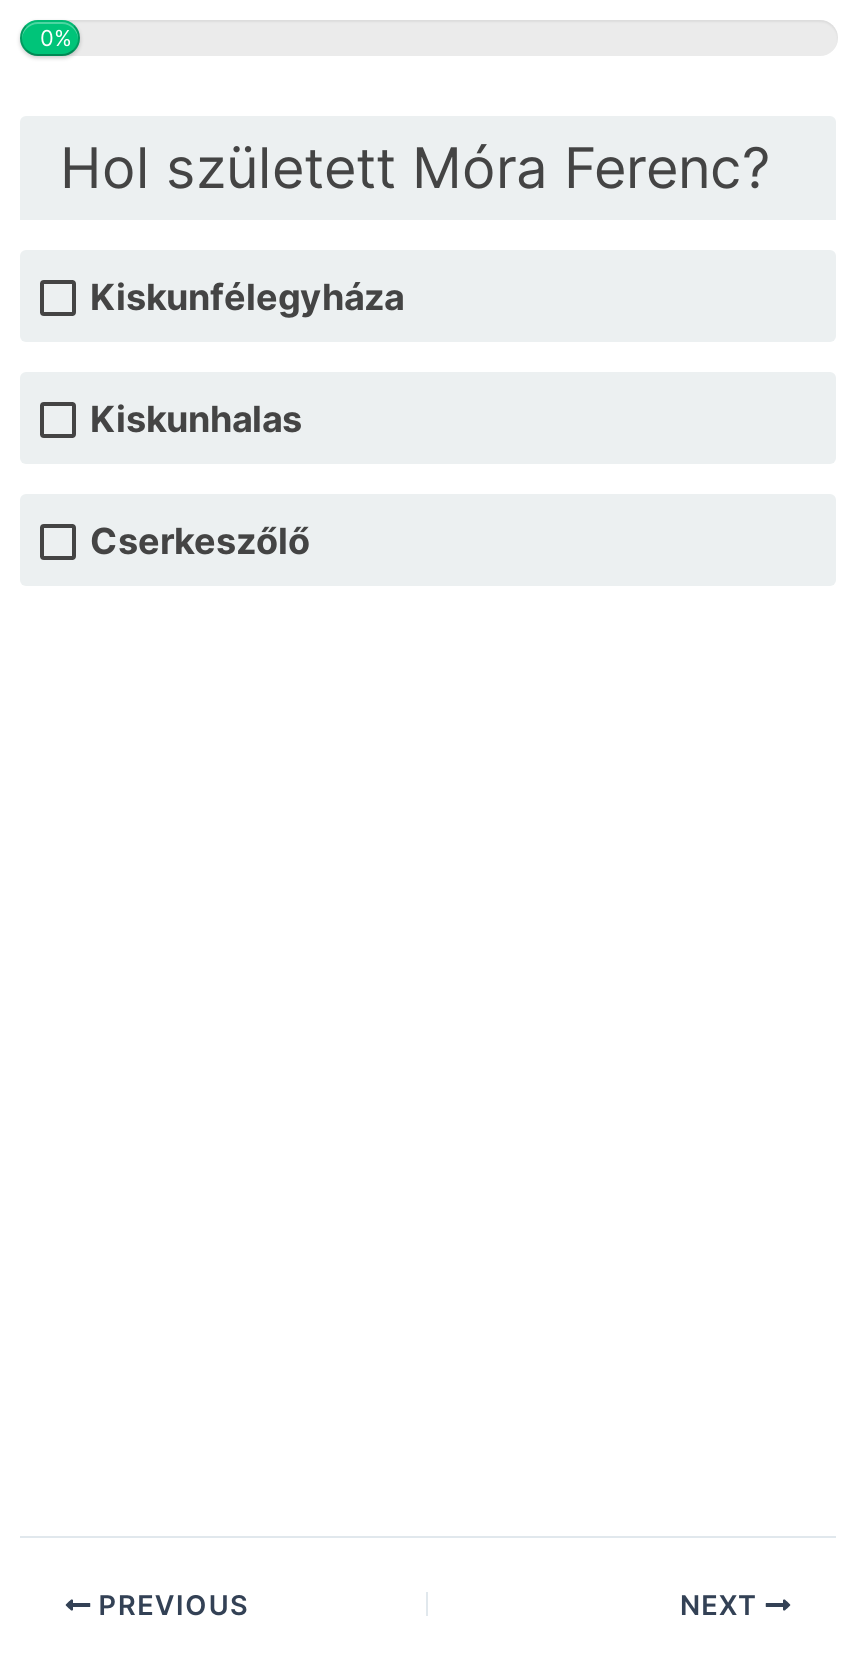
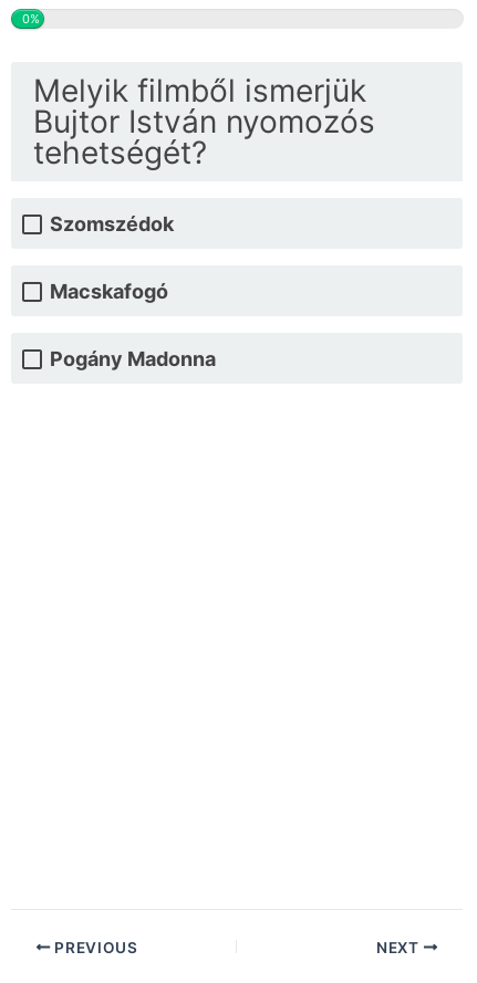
[60,133,770,201] Hol született Móra Ferenc? -> [33,72,375,171] Melyik filmből ismerjük | Bujtor István nyomozós | tehetségét?
[90,276,404,318] Kiskunfélegyháza -> [50,213,174,236] Szomszédok
[90,398,302,440] Kiskunhalas -> [50,280,168,303] Macskafogó
[90,520,310,562] Cserkeszőlő -> [50,347,216,371] Pogány Madonna

